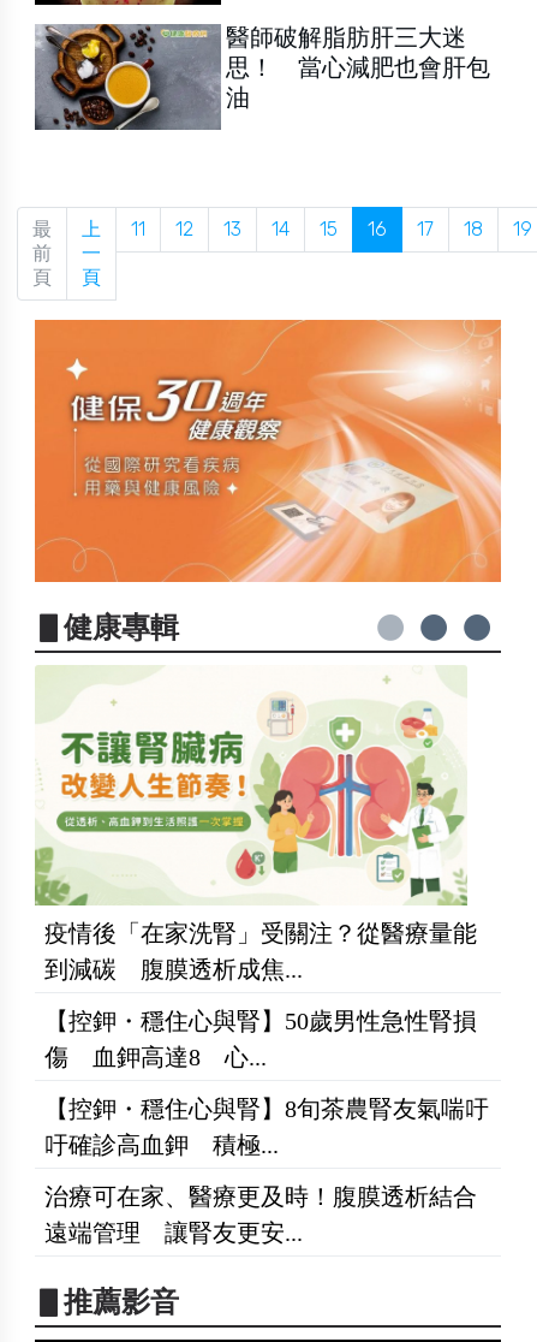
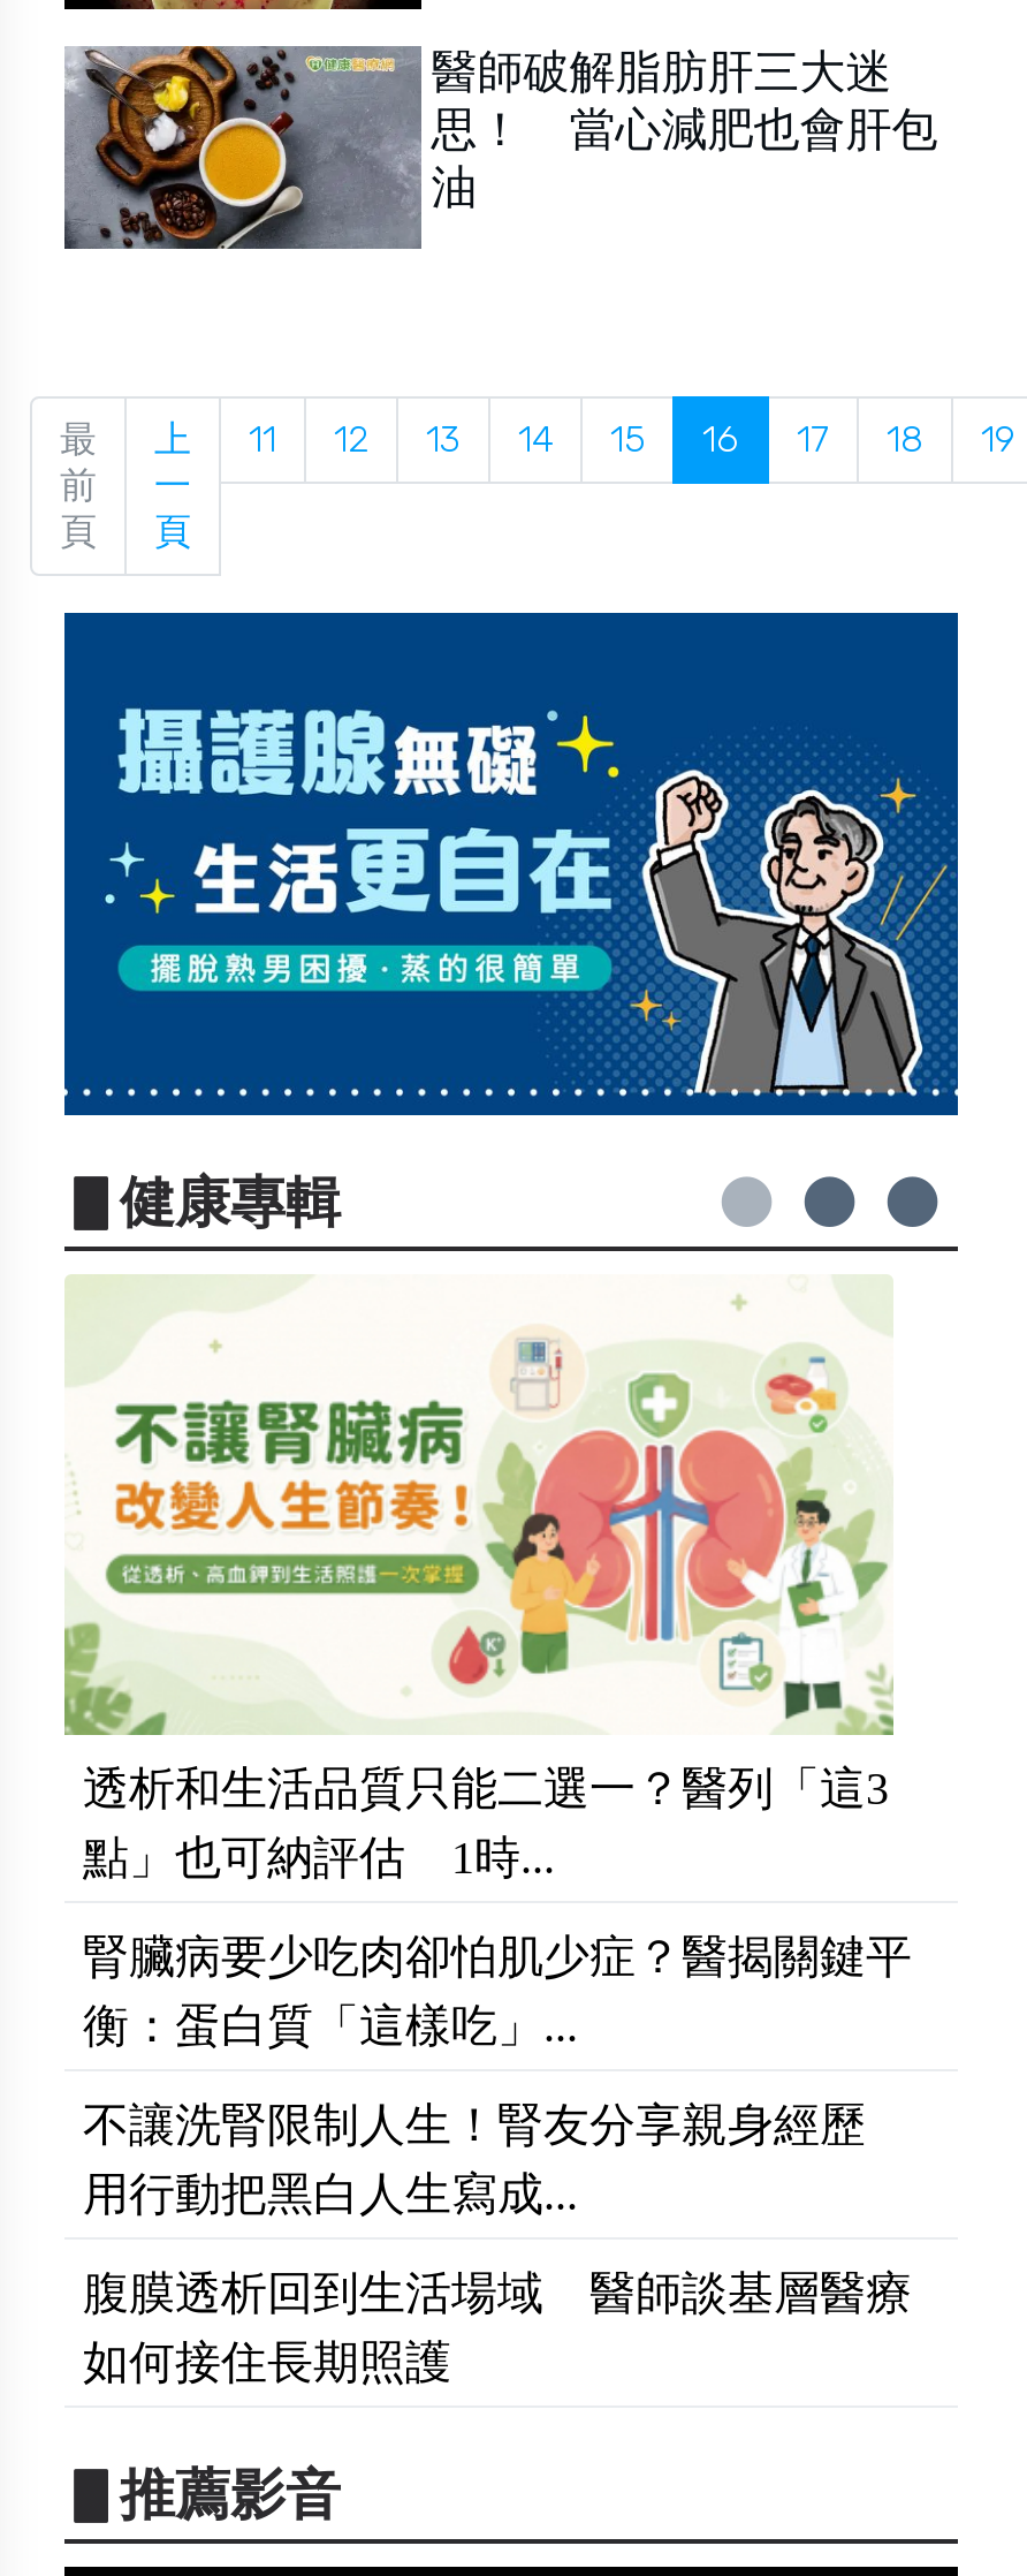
[34,319,502,583] [image] -> [62,611,960,1117] [image]
[44,920,477,982] 疫情後「在家洗腎」受關注？從醫療量能 | 到減碳 腹膜透析成焦... -> [83,1762,889,1882] 透析和生活品質只能二選一？醫列「這3 | 點」也可納評估 1時...
[44,1008,477,1070] 【控鉀・穩住心與腎】50歲男性急性腎損 | 傷 血鉀高達8 心... -> [83,1931,912,2050] 腎臟病要少吃肉卻怕肌少症？醫揭關鍵平 | 衡：蛋白質「這樣吃」...
[44,1095,489,1158] 【控鉀・穩住心與腎】8旬茶農腎友氣喘吁 | 吁確診高血鉀 積極... -> [83,2099,912,2219] 不讓洗腎限制人生！腎友分享親身經歷 | 用行動把黑白人生寫成...
[44,1183,477,1246] 治療可在家、醫療更及時！腹膜透析結合 | 遠端管理 讓腎友更安... -> [83,2267,912,2387] 腹膜透析回到生活場域 醫師談基層醫療 | 如何接住長期照護

